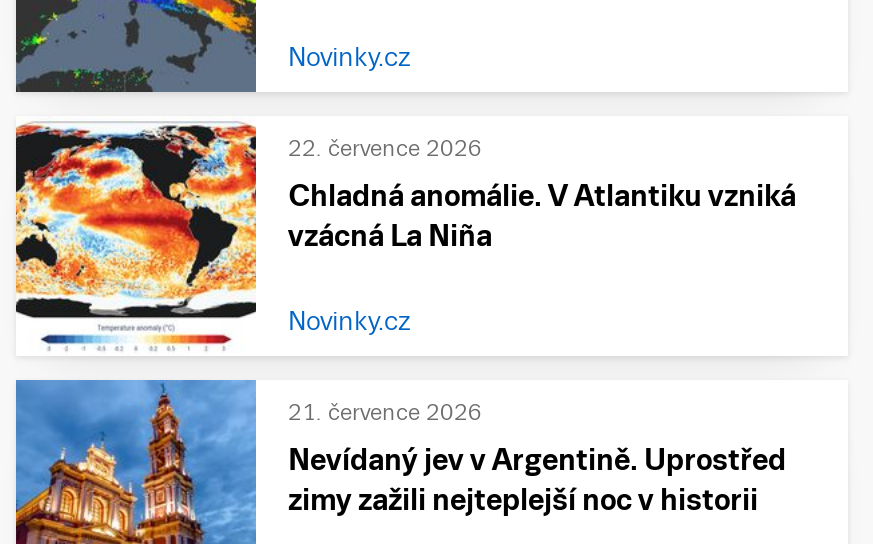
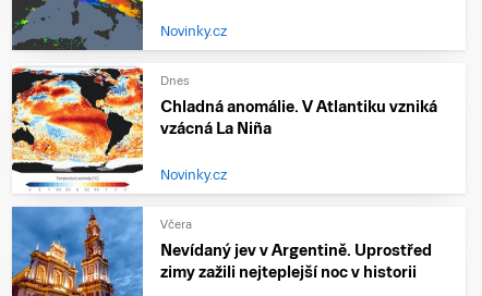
[288,136,482,160] 22. července 2026 -> [160,74,190,87] Dnes
[288,400,482,424] 21. července 2026 -> [160,218,192,231] Včera

